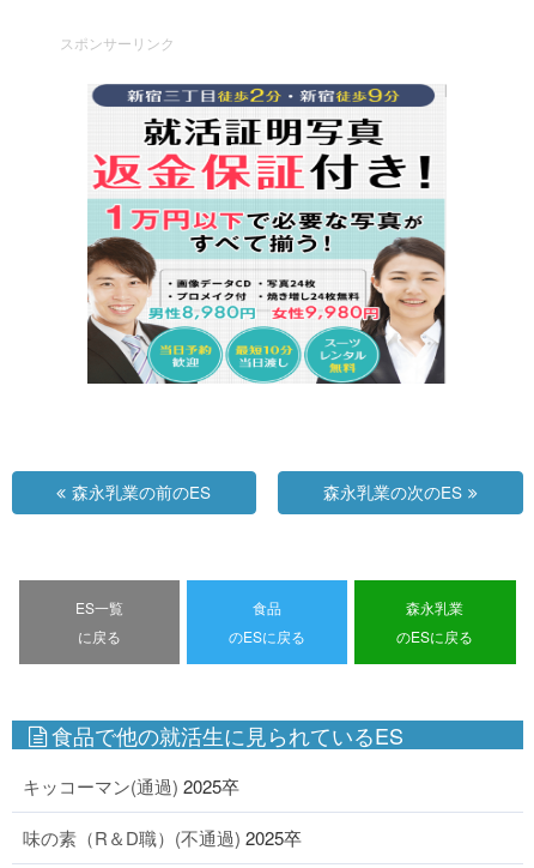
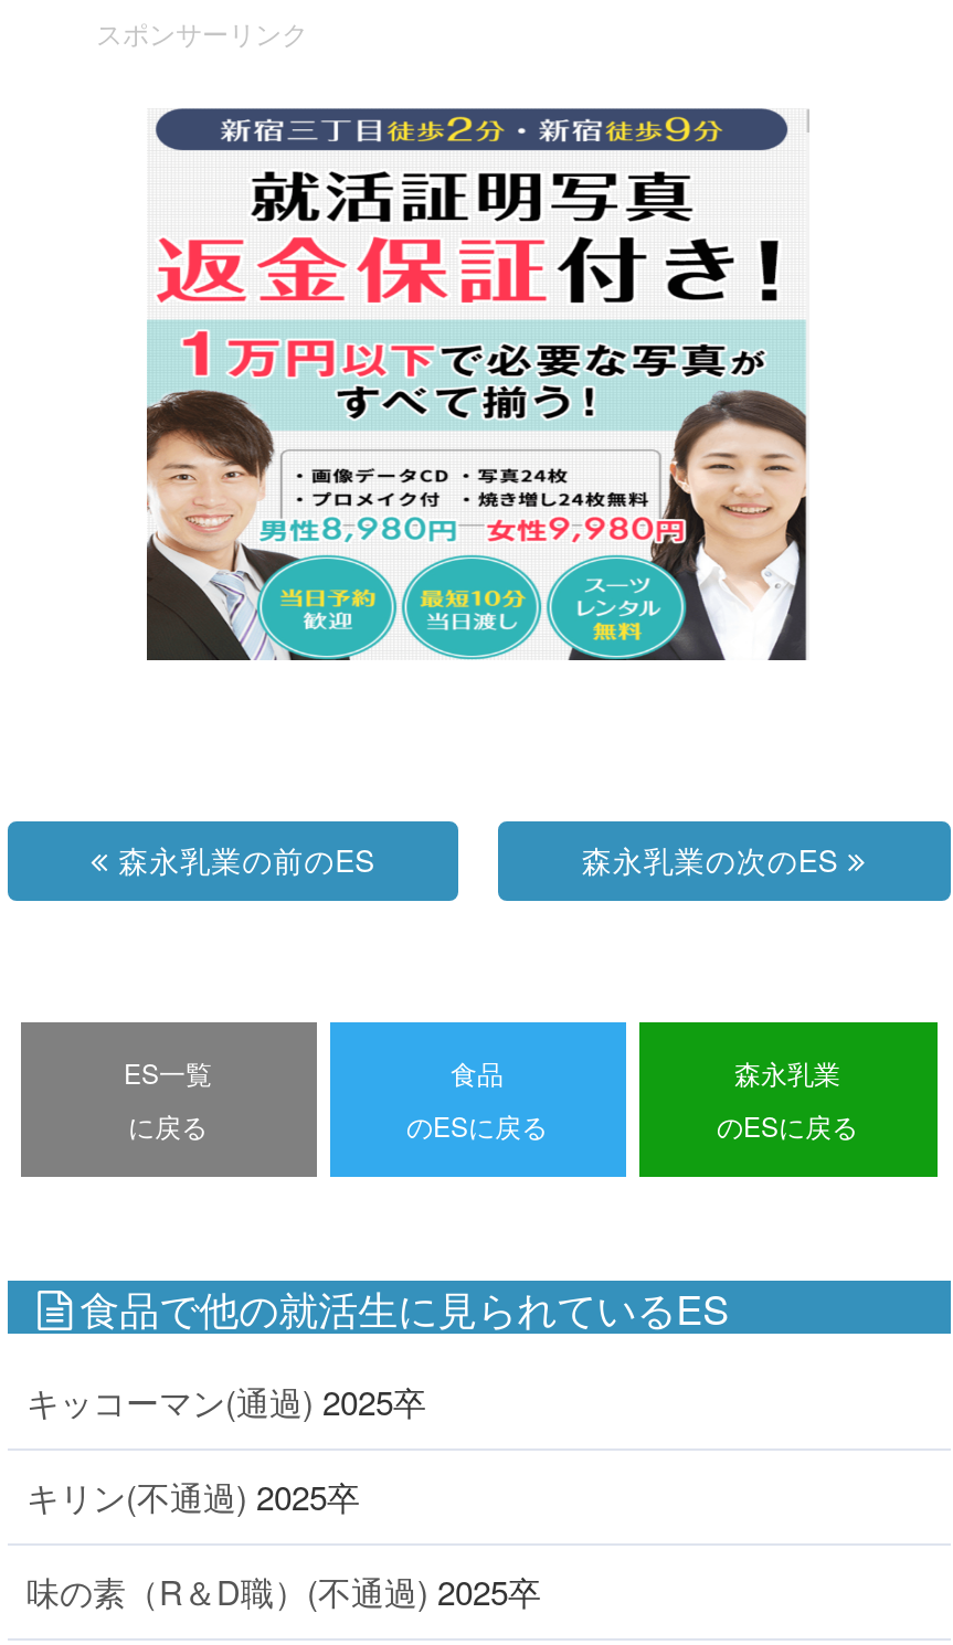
none -> [27,1473,360,1519] キリン(不通過) 2025卒

